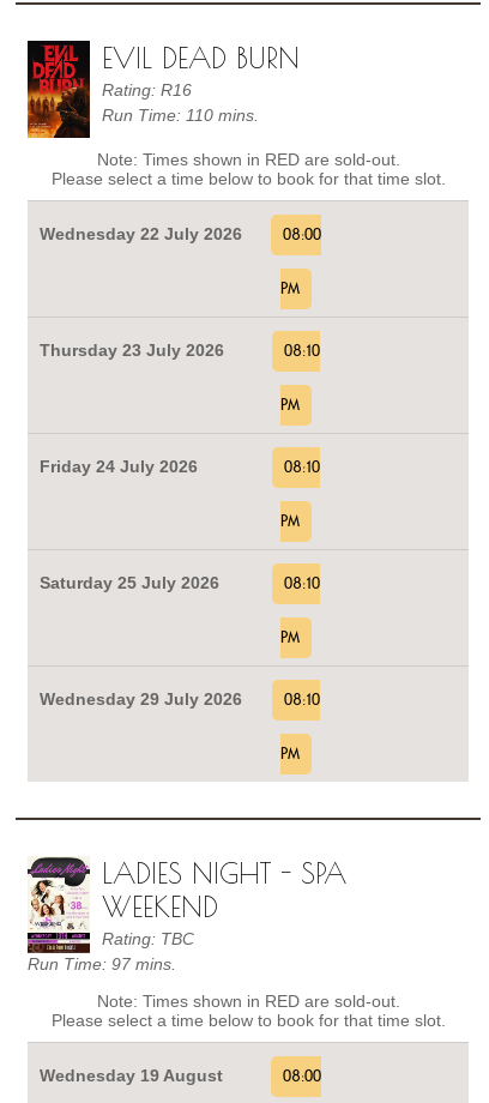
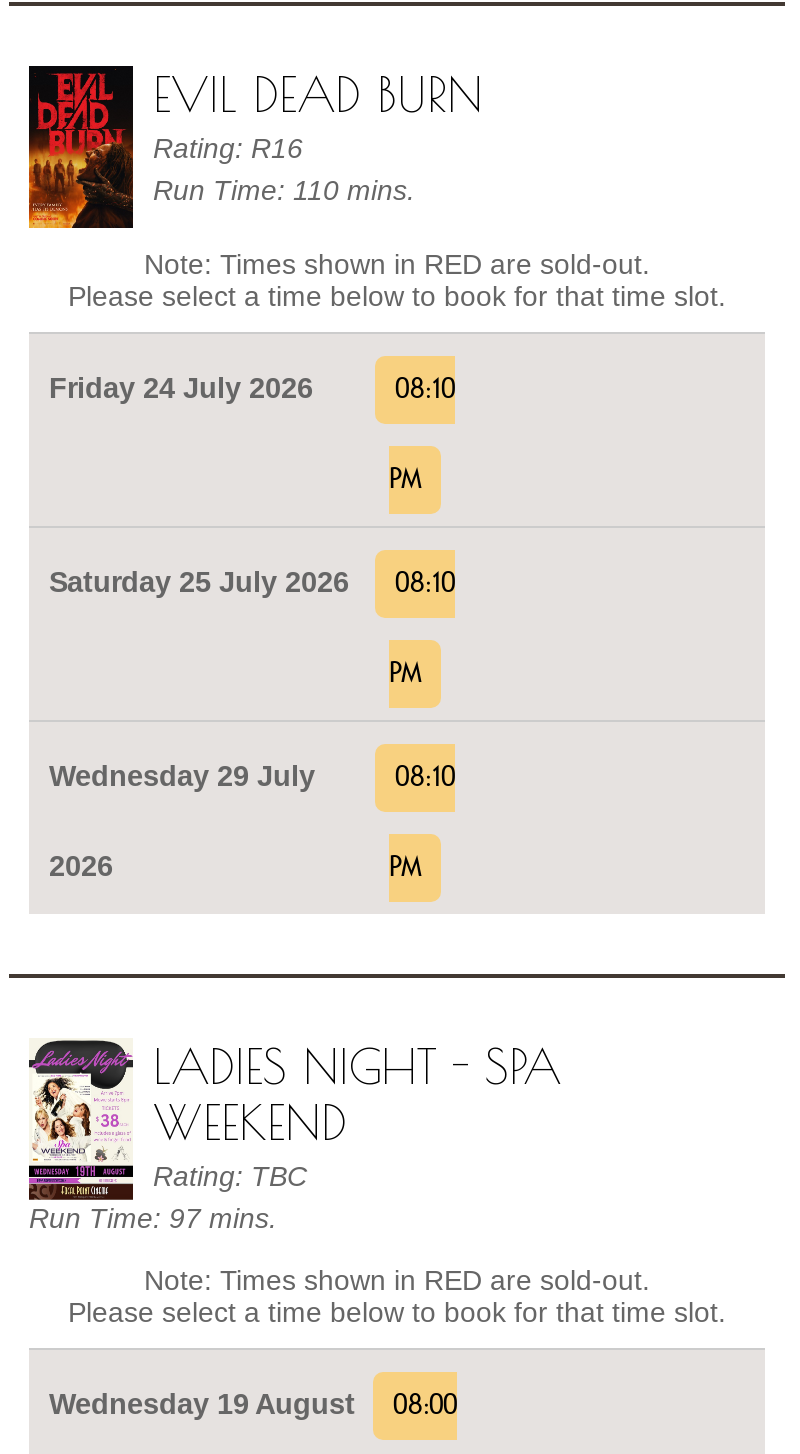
[40,224,321,414] Wednesday 22 July 2026 | 08:00 | PM | Thursday 23 July 2026 | 08:10 | PM -> none

